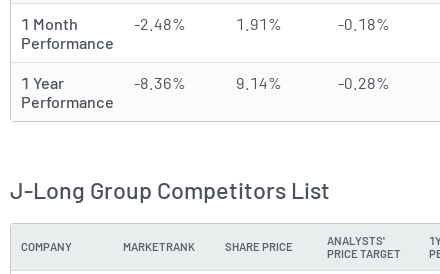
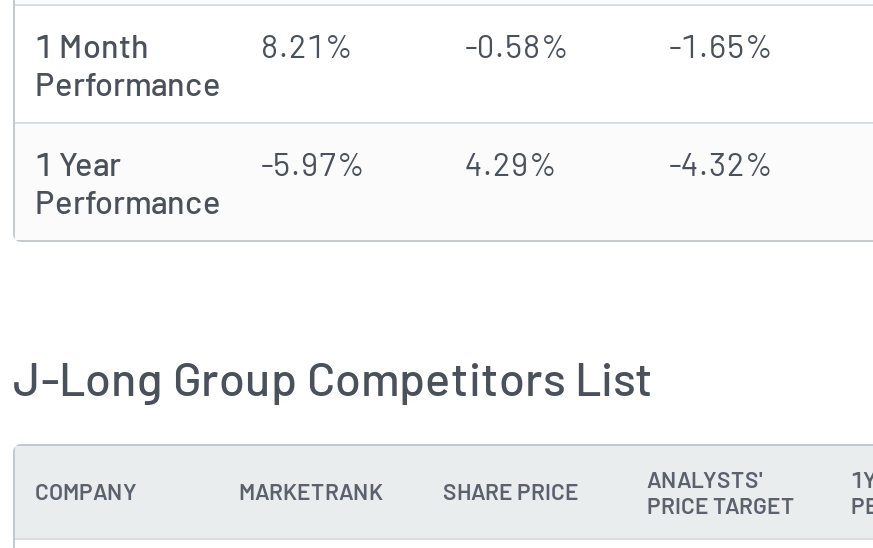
[134,14,186,33] -2.48% -> [261,27,353,65] 8.21%
[236,14,282,33] 1.91% -> [465,27,569,65] -0.58%
[338,14,390,33] -0.18% -> [669,27,773,65] -1.65%
[134,73,186,92] -8.36% -> [261,145,365,183] -5.97%
[236,73,282,92] 9.14% -> [465,145,557,183] 4.29%
[338,73,390,92] -0.28% -> [669,145,773,183] -4.32%

